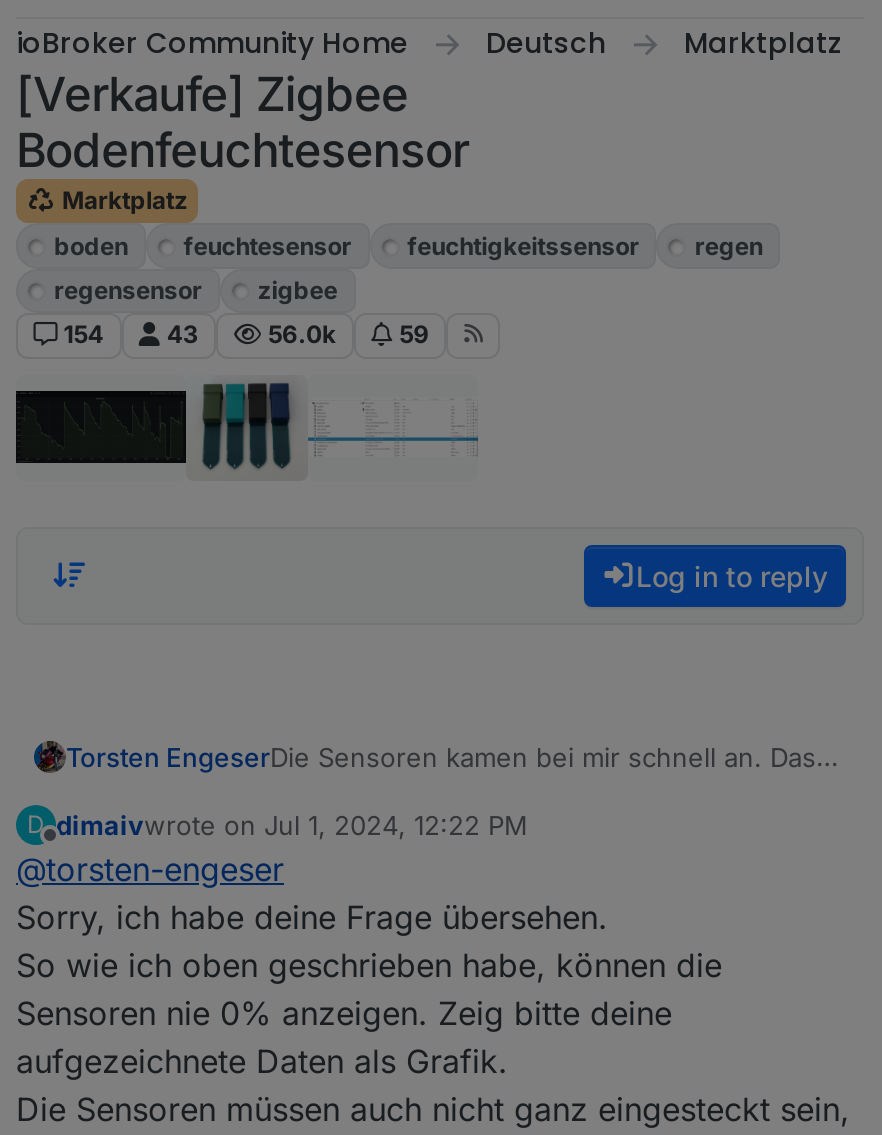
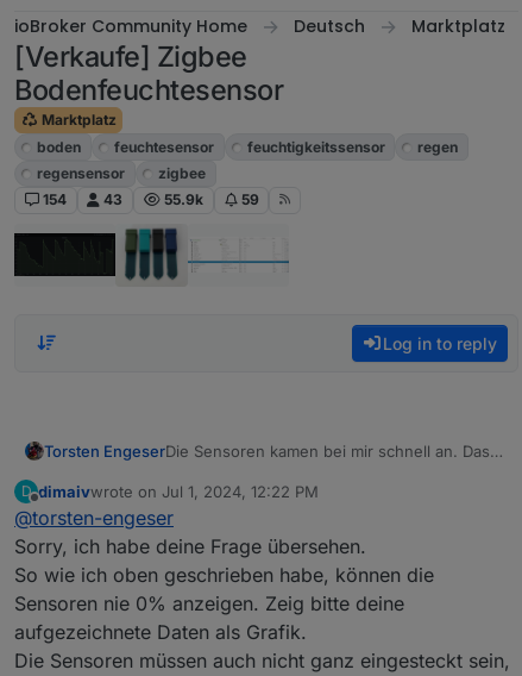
[268,320,336,350] 56.0k -> [164,191,203,209] 55.9k

